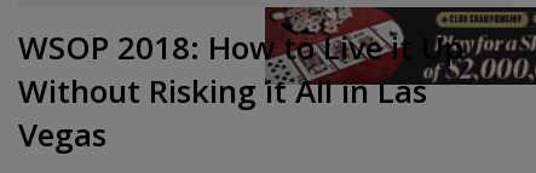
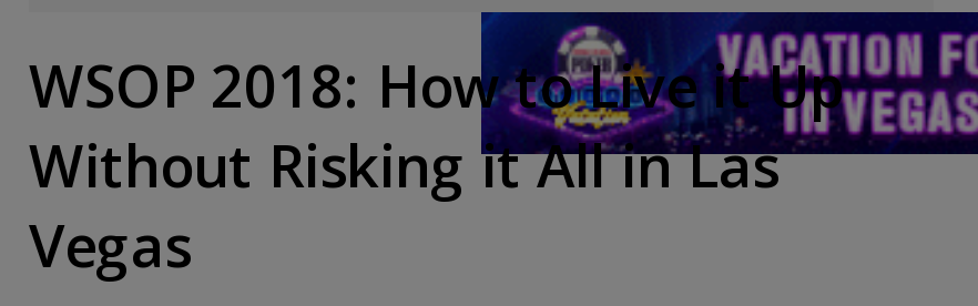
[264,6,532,85] [image] -> [479,10,971,154] [image]

